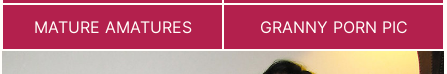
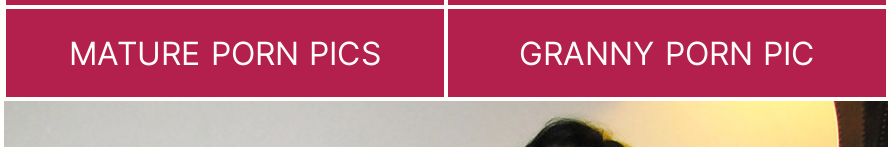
[33,17,191,37] MATURE AMATURES -> [69,33,381,73] MATURE PORN PICS

